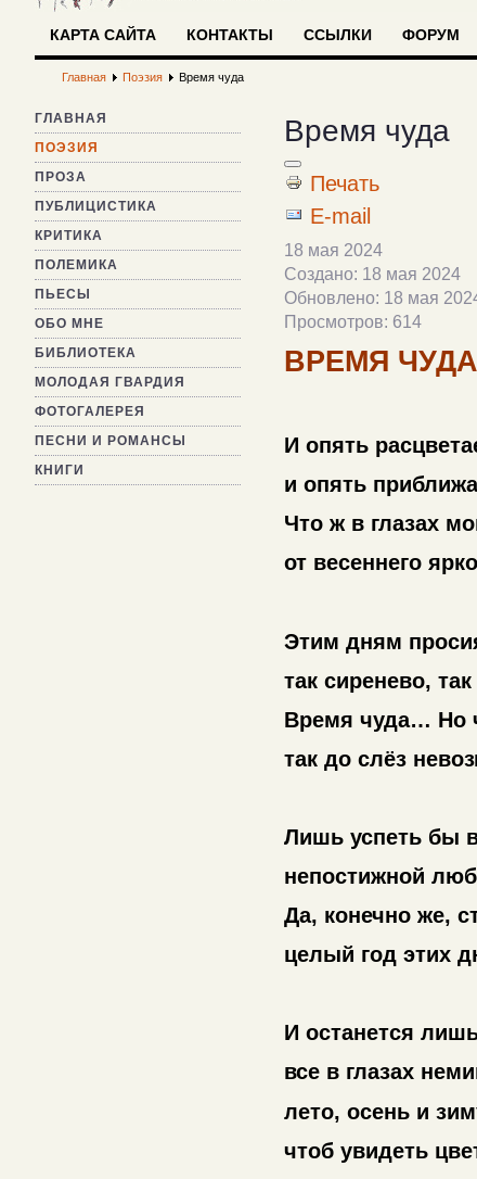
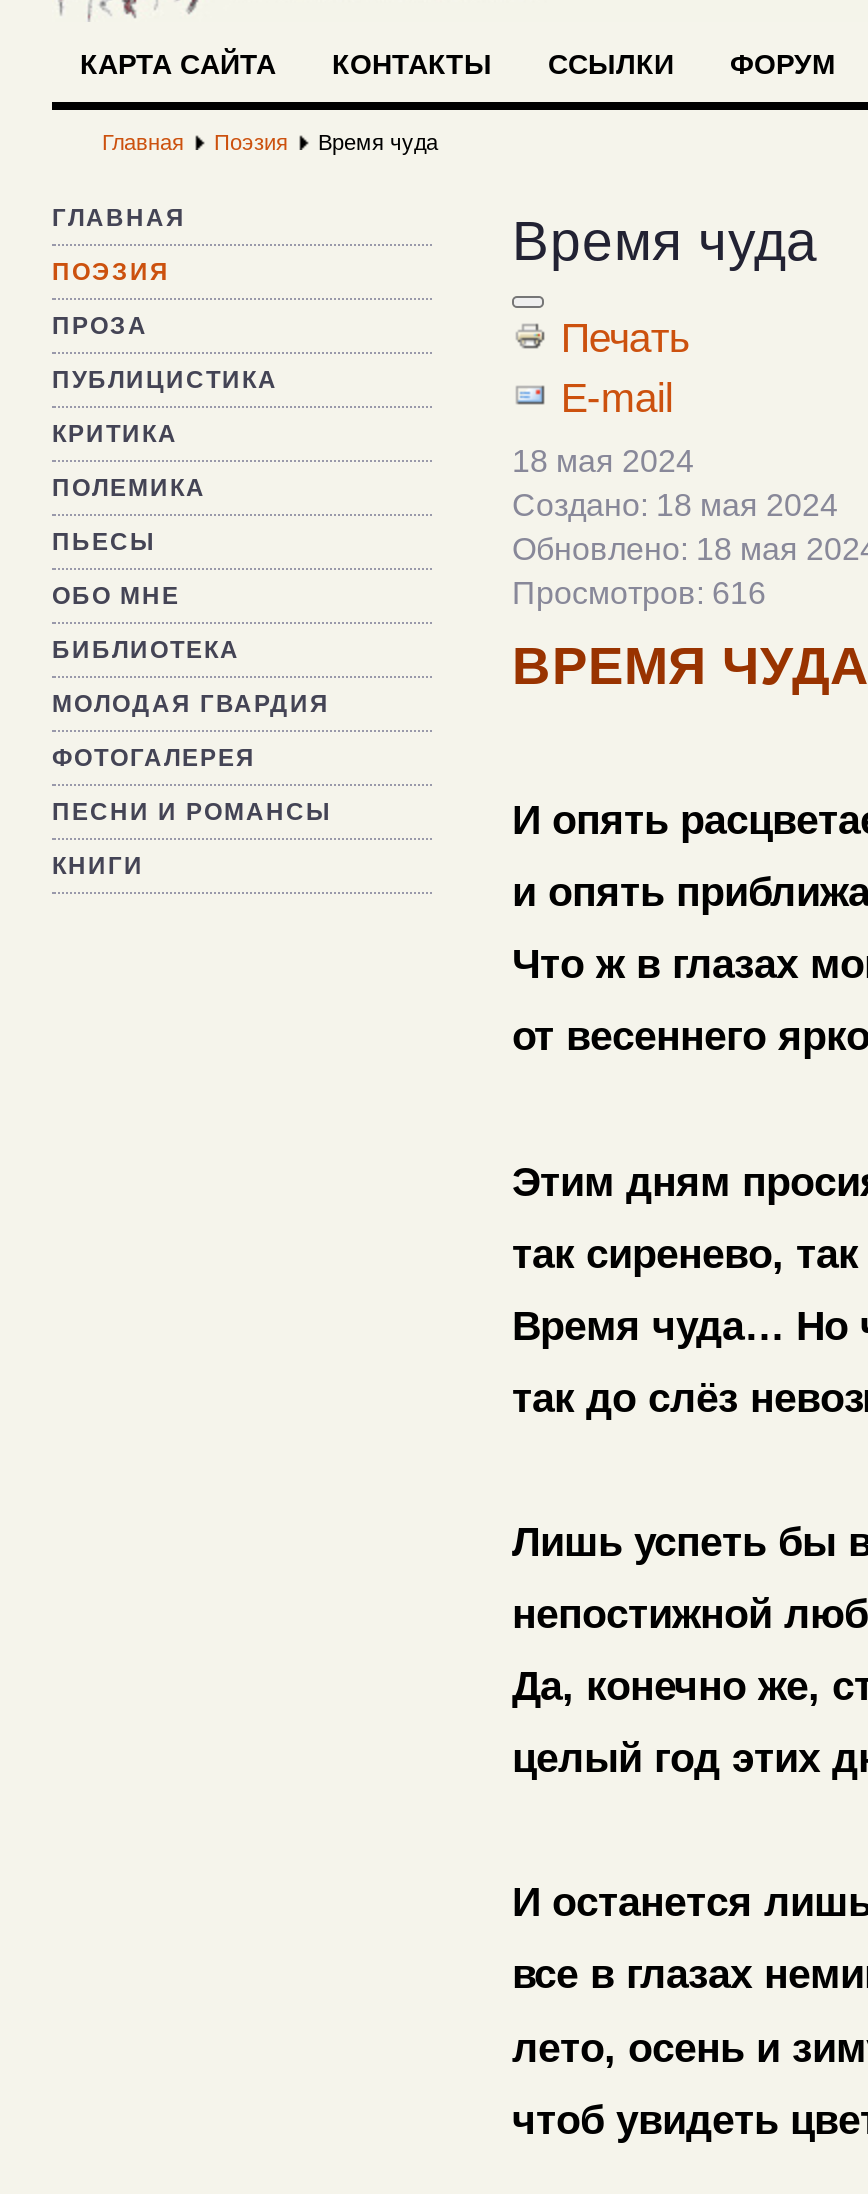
[284,312,422,331] Просмотров: 614 -> [512,574,766,610] Просмотров: 616

